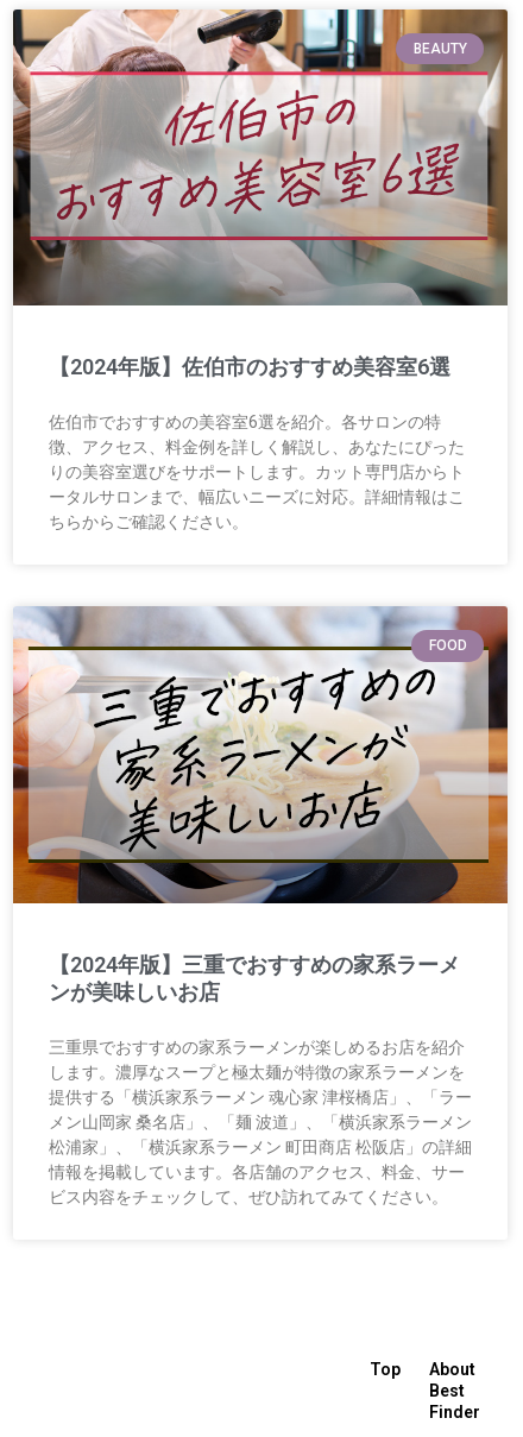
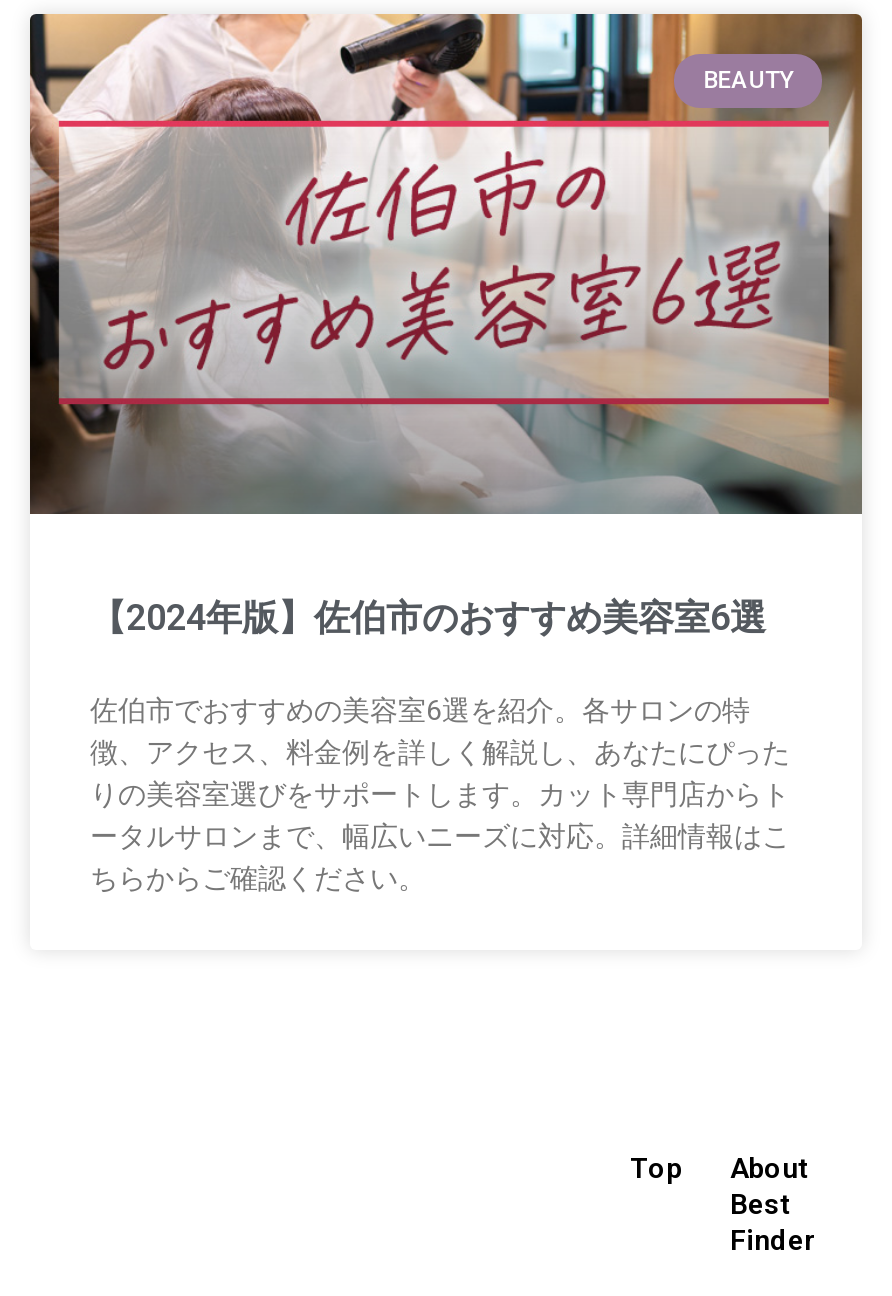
[12,605,509,905] [image] | FOOD -> none
[49,952,472,1206] 【2024年版】三重でおすすめの家系ラーメ | ンが美味しいお店 | 三重県でおすすめの家系ラーメンが楽しめるお店を紹介 | します。濃厚なスープと極太麺が特徴の家系ラーメンを | 提供する「横浜家系ラーメン 魂心家 津桜橋店」、「ラー | メン山岡家 桑名店」、「麺 波道」、「横浜家系ラーメン | 松浦家」、「横浜家系ラーメン 町田商店 松阪店」の詳細 | 情報を掲載しています。各店舗のアクセス、料金、サー | ビス内容をチェックして、ぜひ訪れてみてください。 -> none

